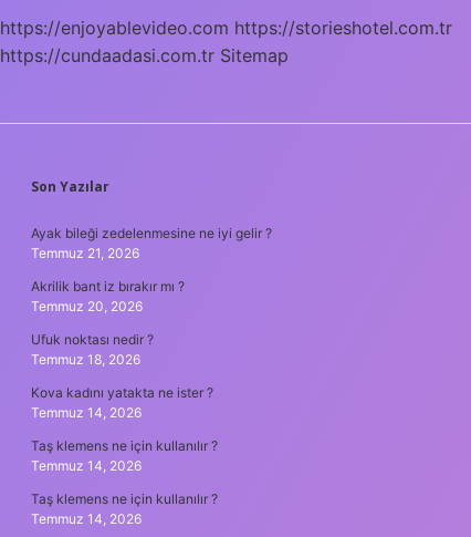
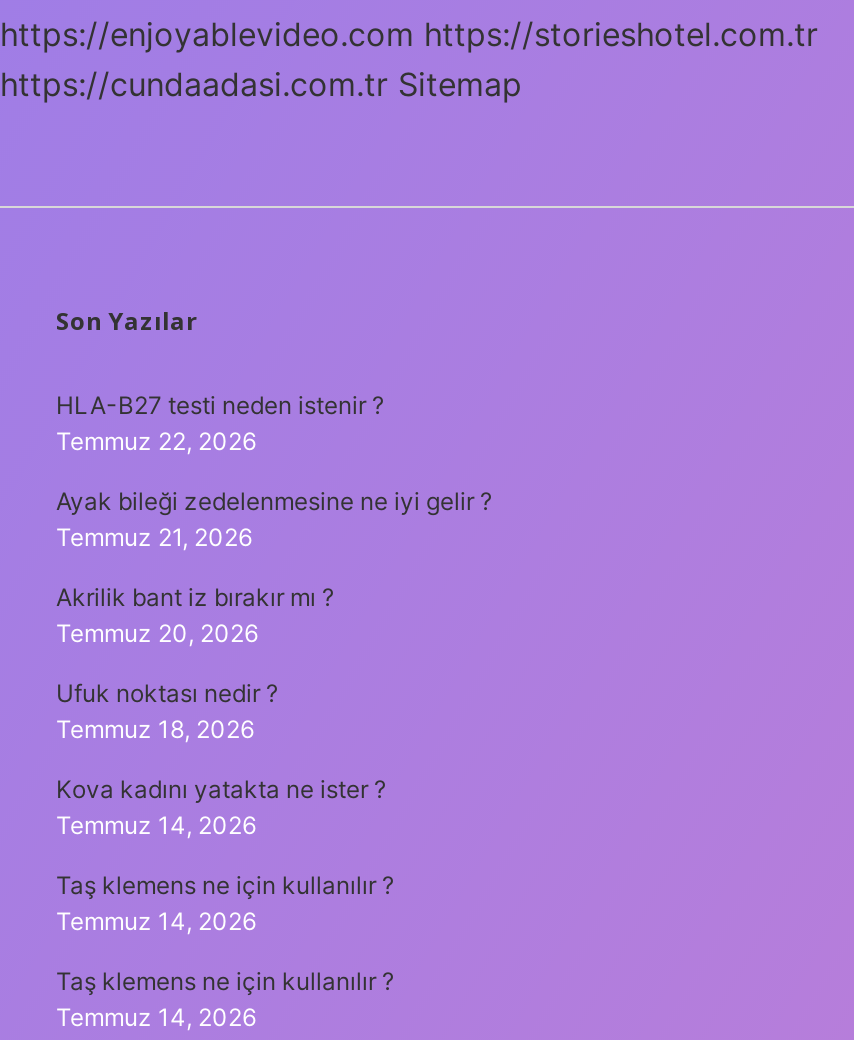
none -> [56,390,384,456] HLA-B27 testi neden istenir ? | Temmuz 22, 2026

